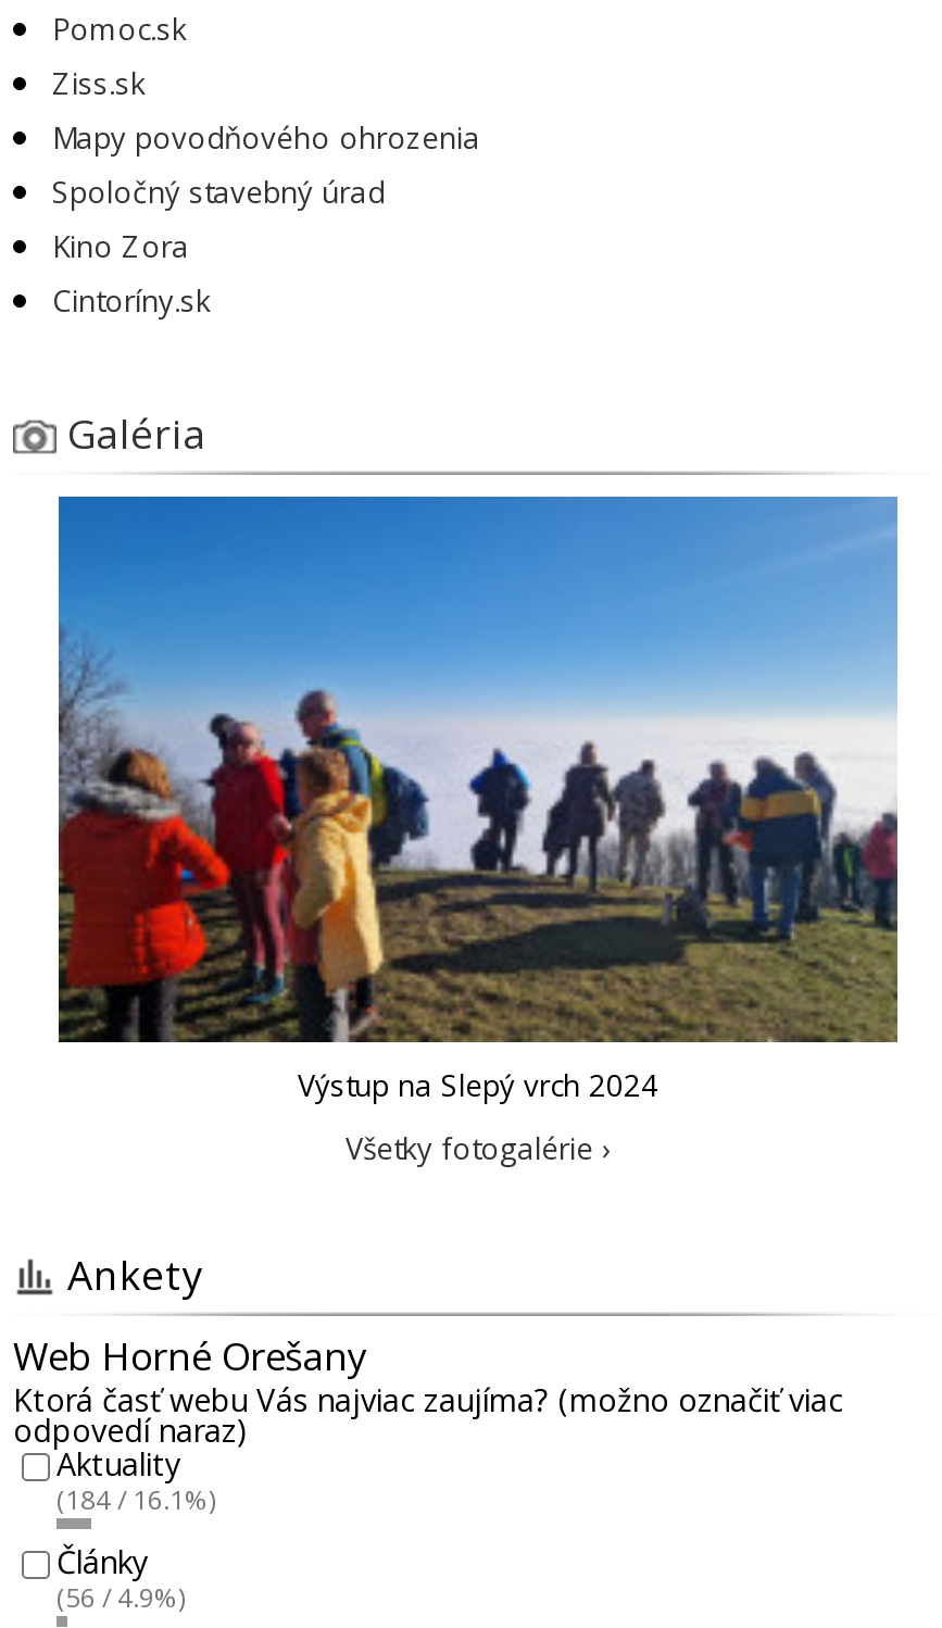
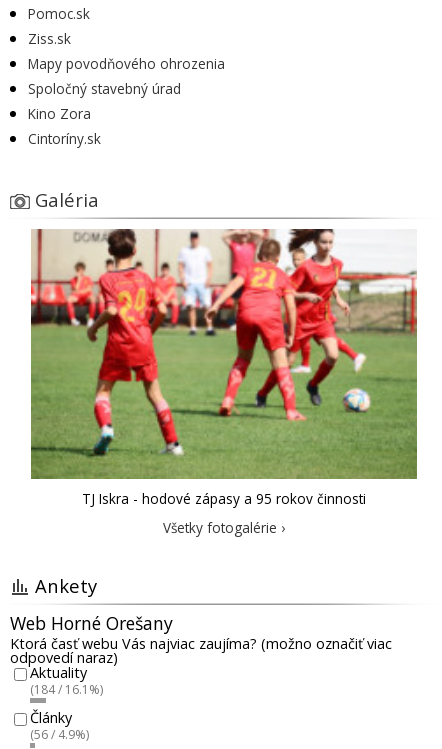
[56,493,900,1105] [image] | Výstup na Slepý vrch 2024 -> [30,228,418,508] [image] | TJ Iskra - hodové zápasy a 95 rokov činnosti

